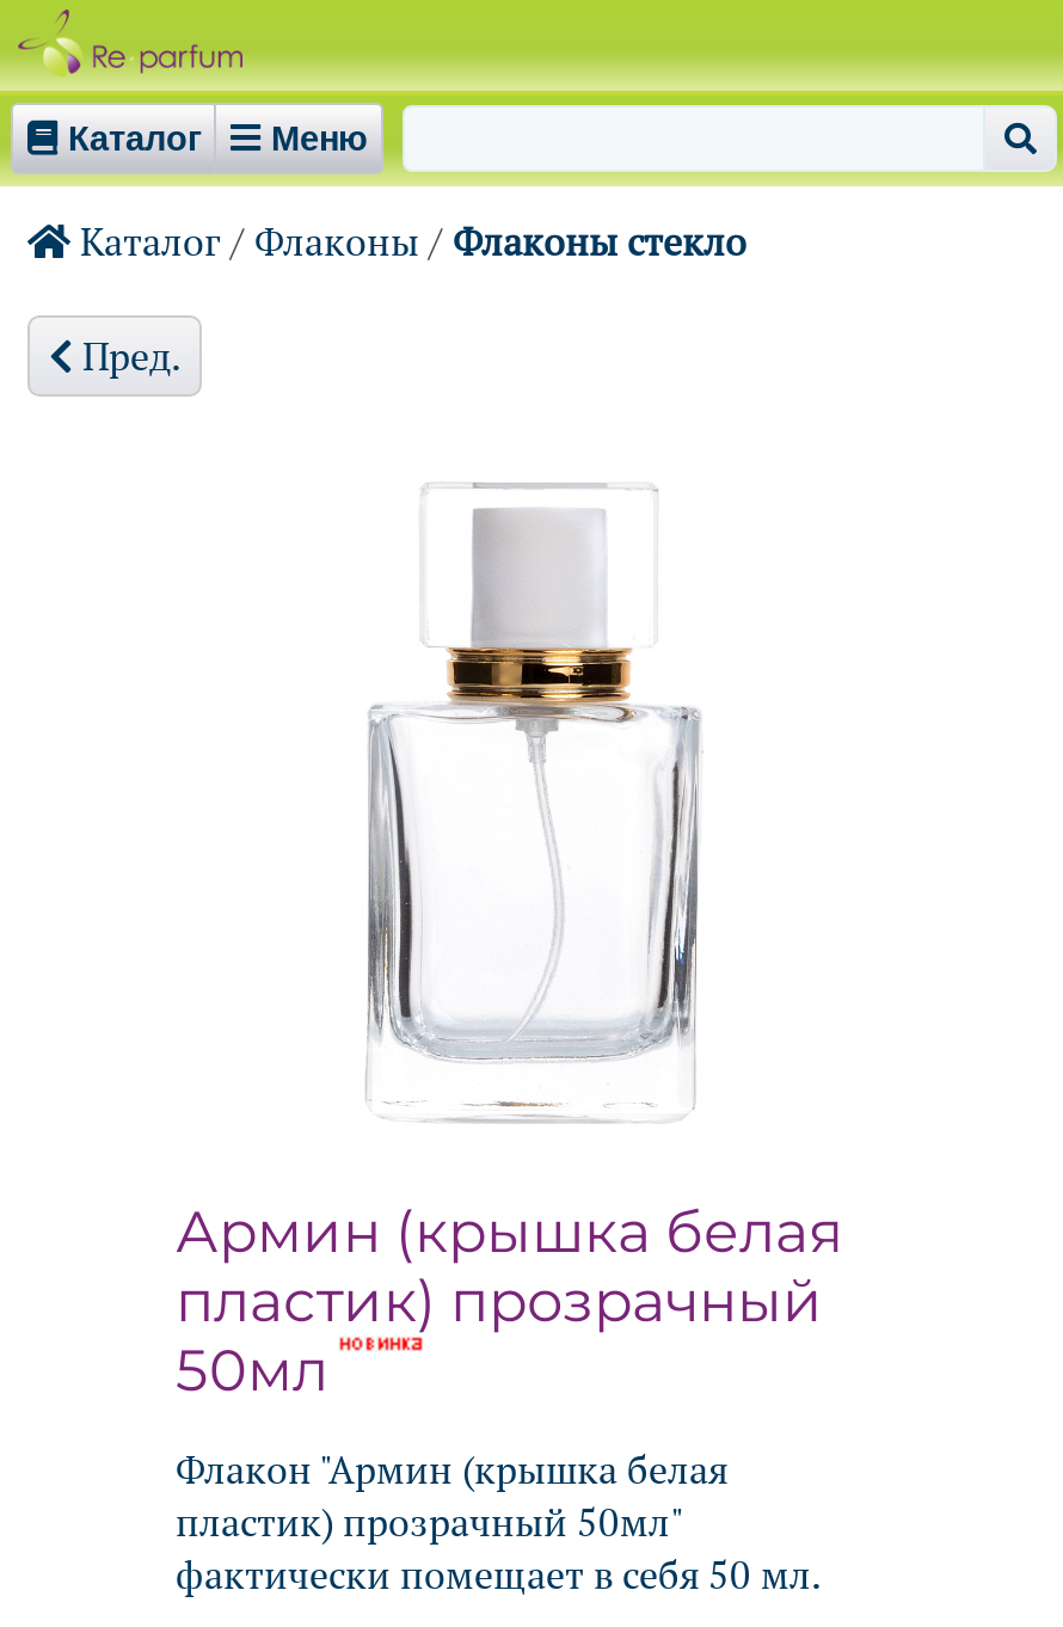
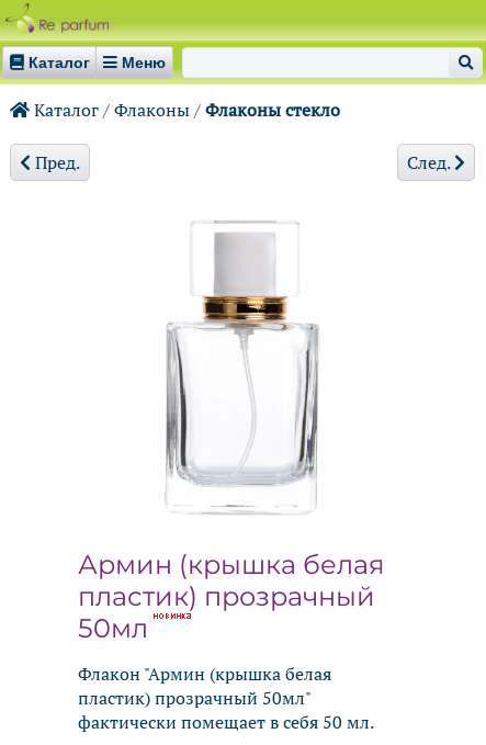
none -> [407,150,454,174] След.

